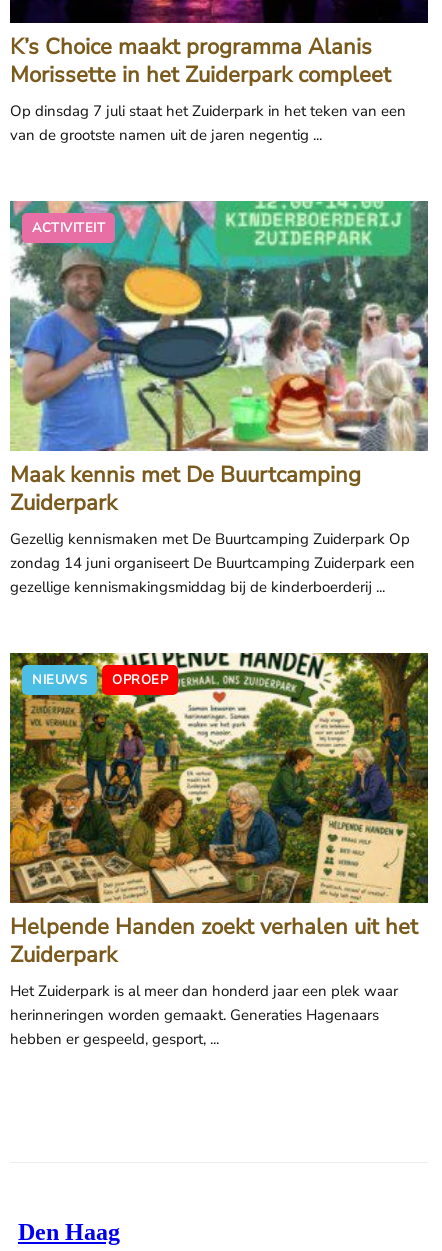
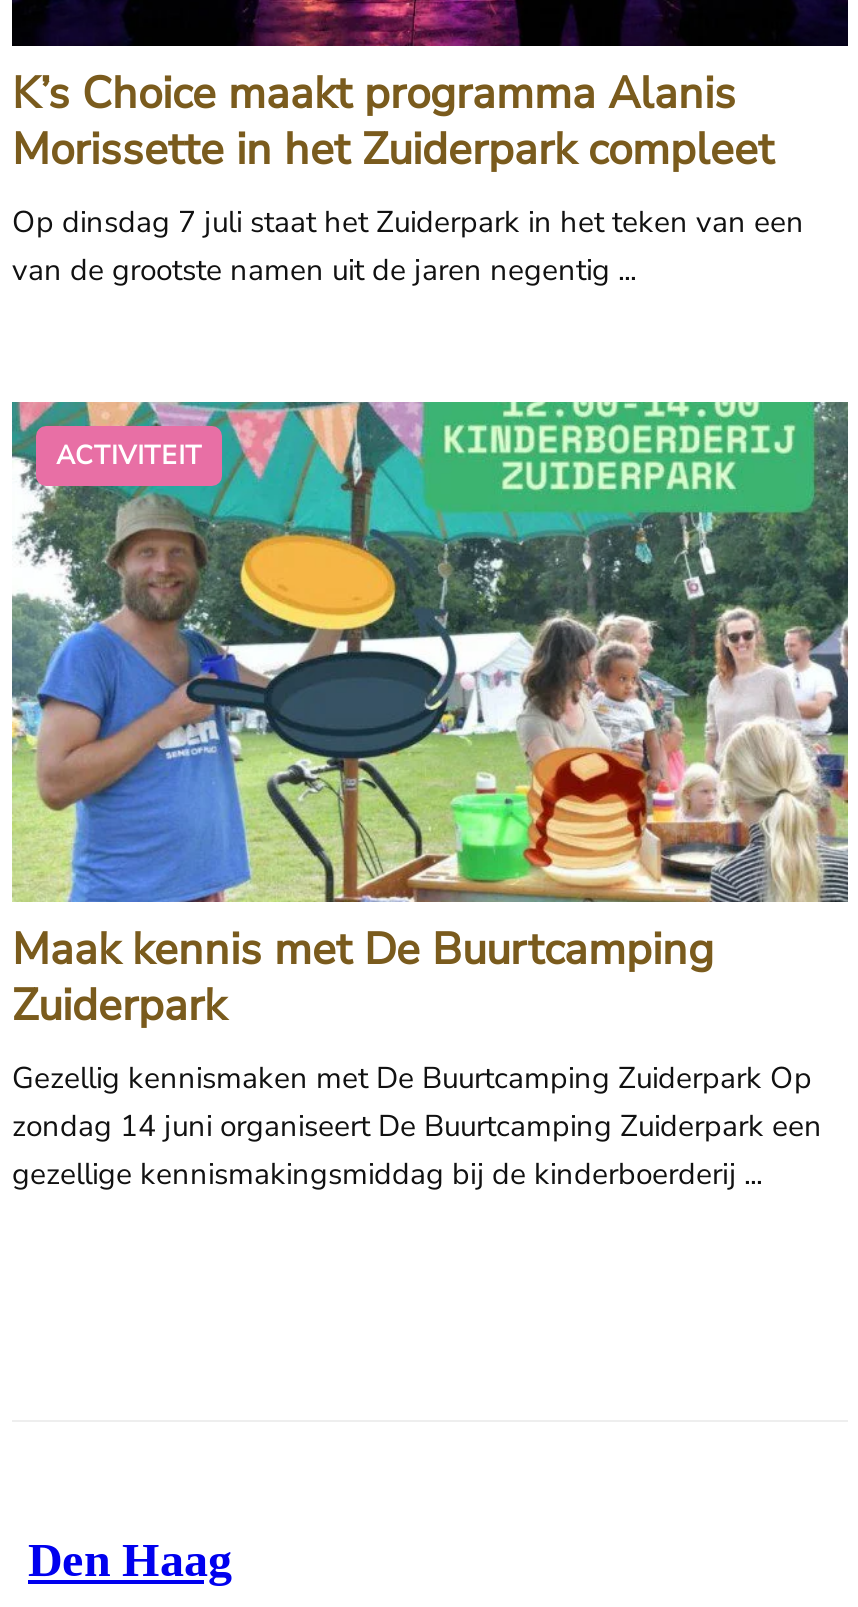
[9,652,429,904] [image] | NIEUWS | OPROEP -> none
[10,911,418,1048] Helpende Handen zoekt verhalen uit het | Zuiderpark | Het Zuiderpark is al meer dan honderd jaar een plek waar | herinneringen worden gemaakt. Generaties Hagenaars | hebben er gespeeld, gesport, ... -> none

